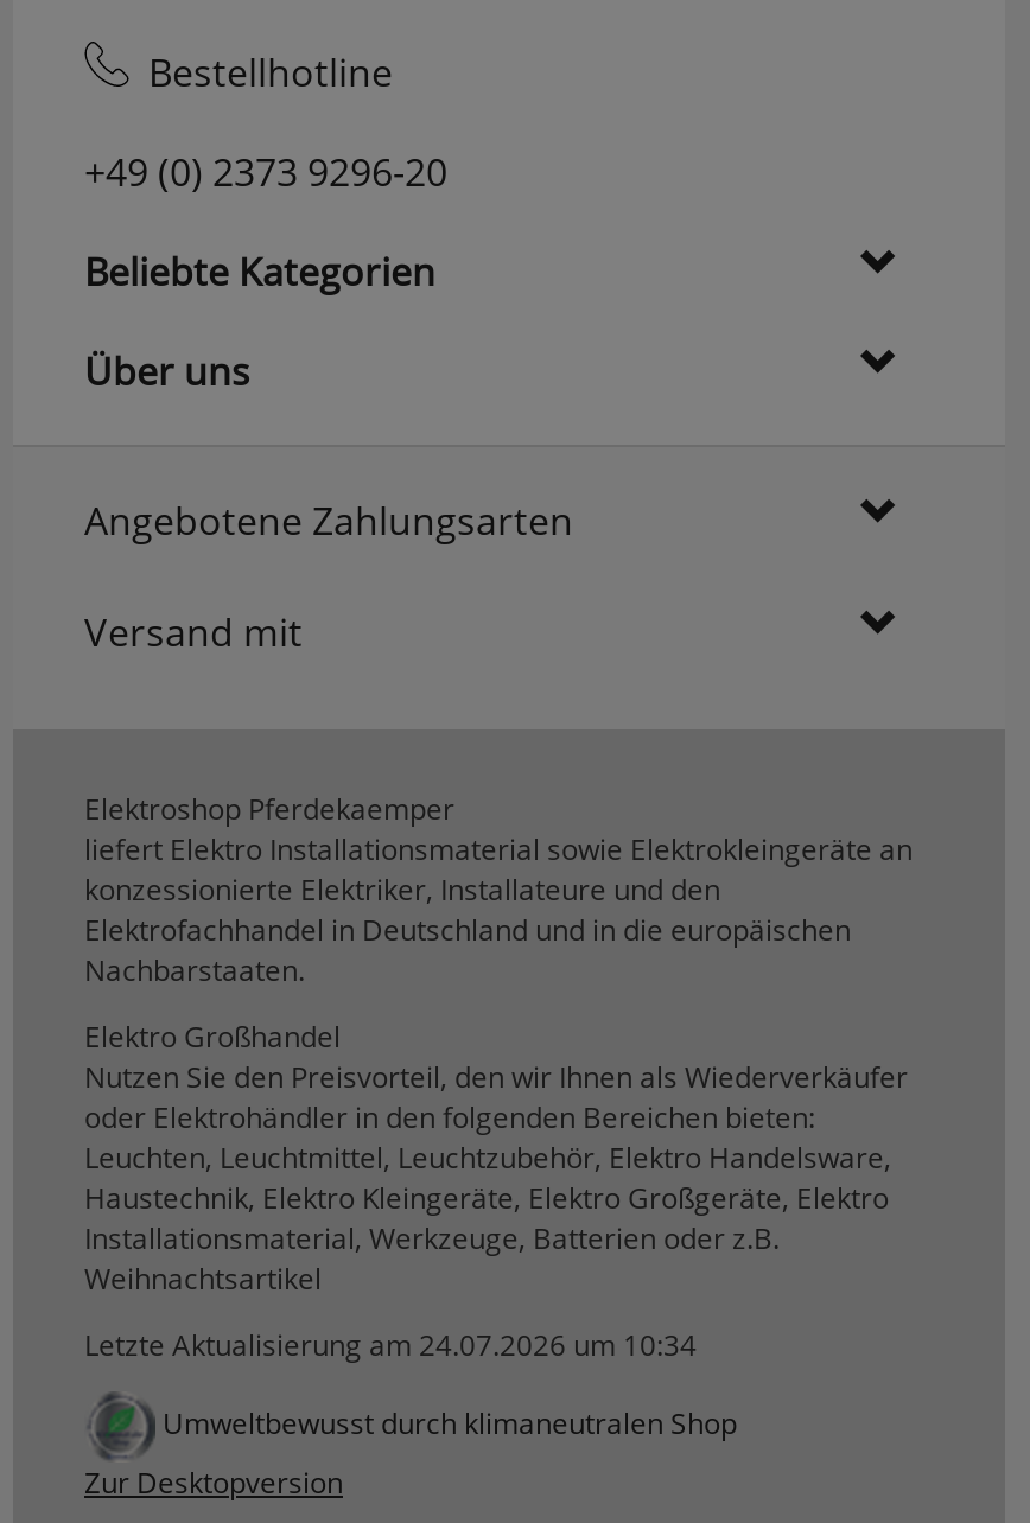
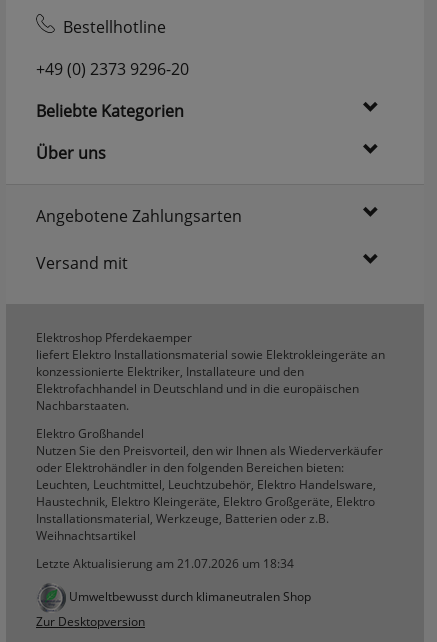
[84,1325,697,1365] Letzte Aktualisierung am 24.07.2026 um 10:34 -> [36,555,294,572] Letzte Aktualisierung am 21.07.2026 um 18:34

